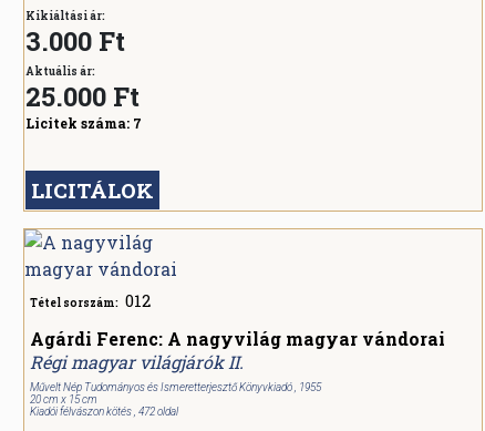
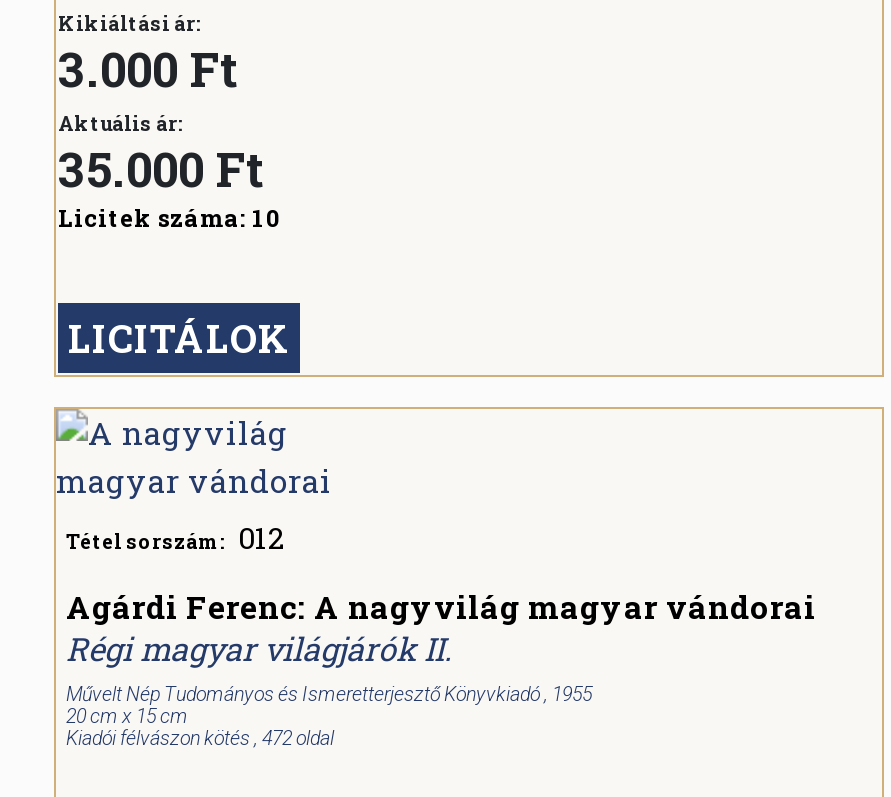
[25,79,140,114] 25.000 Ft -> [58,137,264,201] 35.000 Ft
[25,114,142,132] Licitek száma: 7 -> [58,201,280,233] Licitek száma: 10

